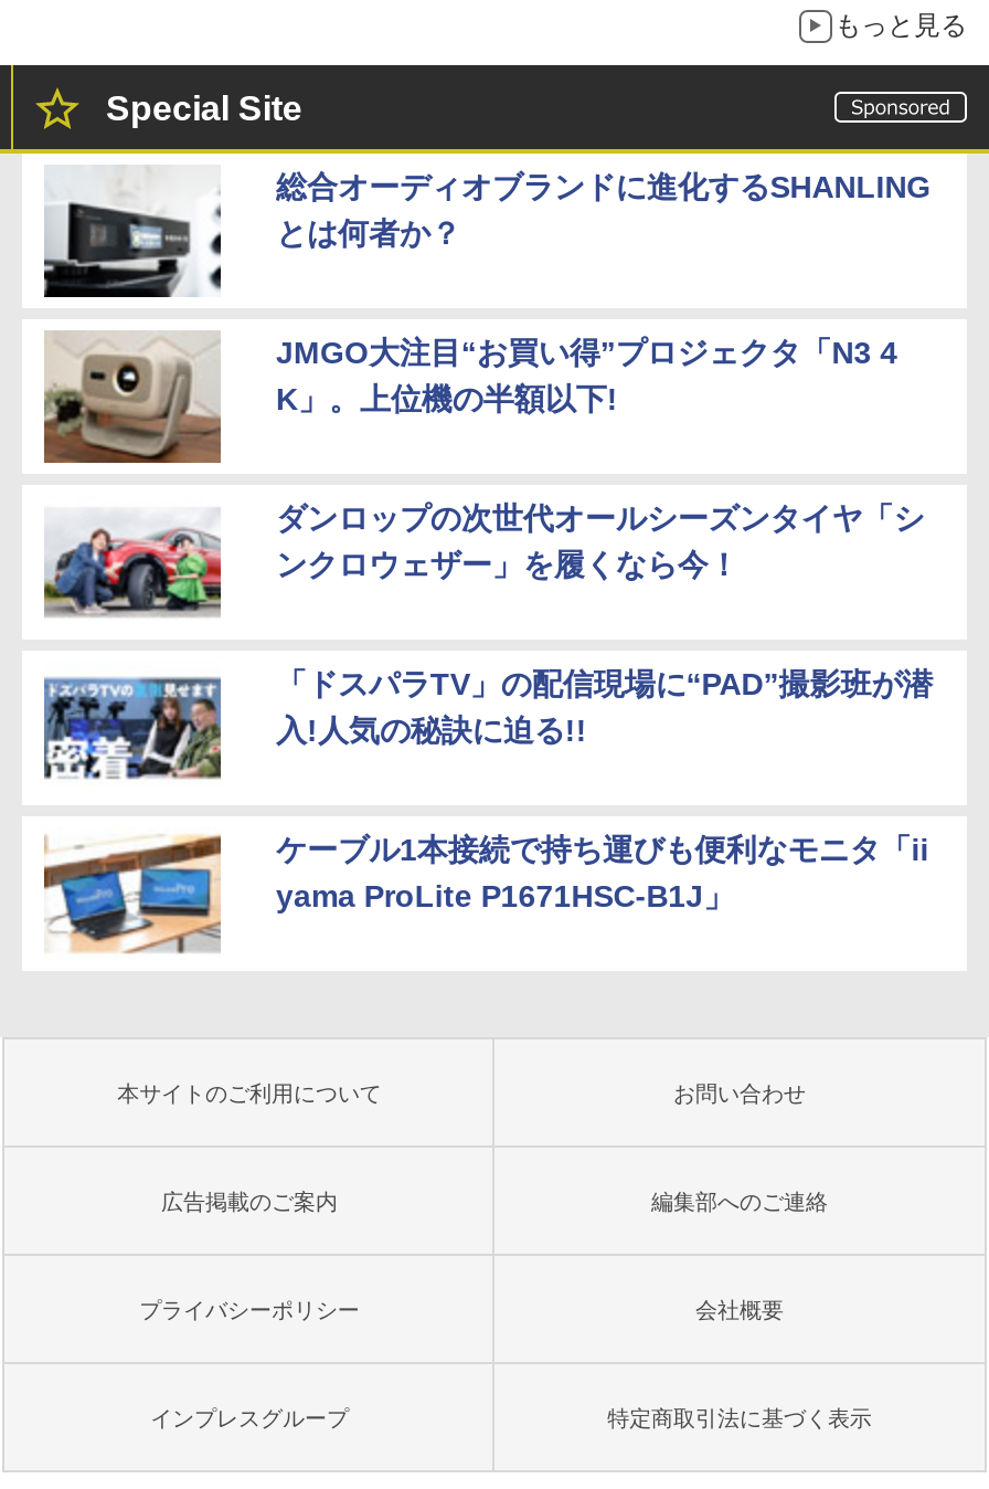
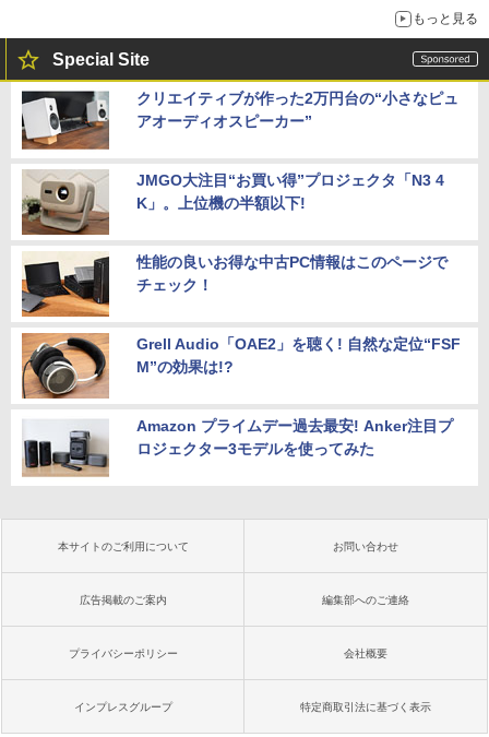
[42,169,931,299] [image] | 総合オーディオブランドに進化するSHANLING | とは何者か？ -> [21,90,458,153] [image] | クリエイティブが作った2万円台の“小さなピュ | アオーディオスピーカー”
[44,498,924,629] [image] | ダンロップの次世代オールシーズンタイヤ「シ | ンクロウェザー」を履くなら今！ -> [21,251,447,318] [image] | 性能の良いお得な中古PC情報はこのページで | チェック！
[42,662,933,794] [image] | 「ドスパラTV」の配信現場に“PAD”撮影班が潜 | 入!人気の秘訣に迫る!! -> [21,332,460,400] [image] | Grell Audio「OAE2」を聴く! 自然な定位“FSF | M”の効果は!?
[42,832,929,953] [image] | ケーブル1本接続で持ち運びも便利なモニタ「ii | yama ProLite P1671HSC-B1J」 -> [22,417,453,477] [image] | Amazon プライムデー過去最安! Anker注目プ | ロジェクター3モデルを使ってみた

